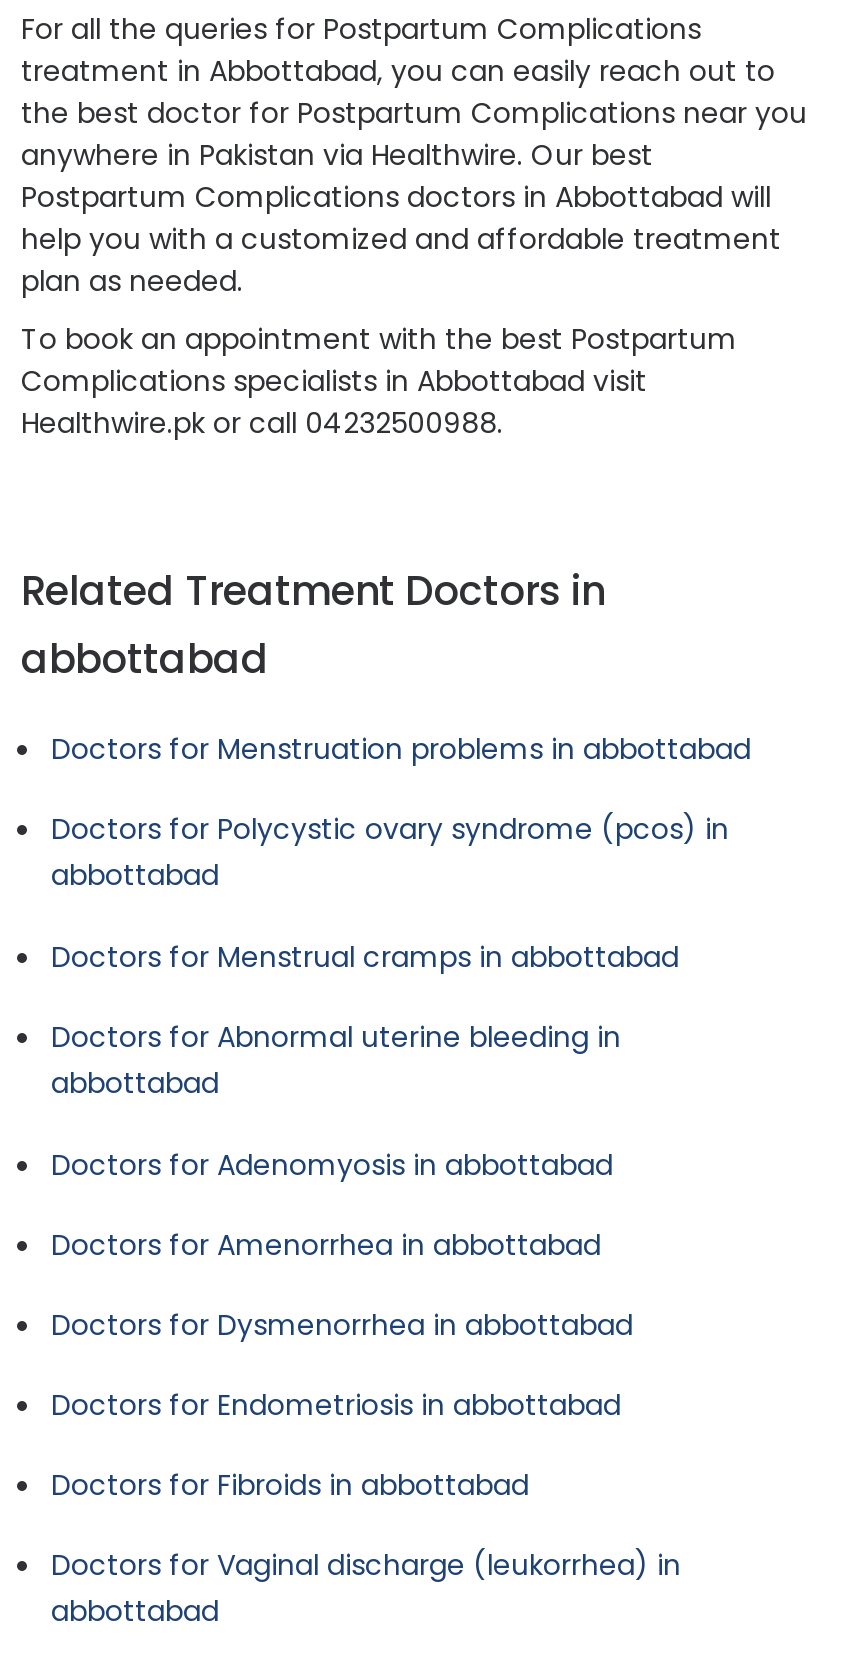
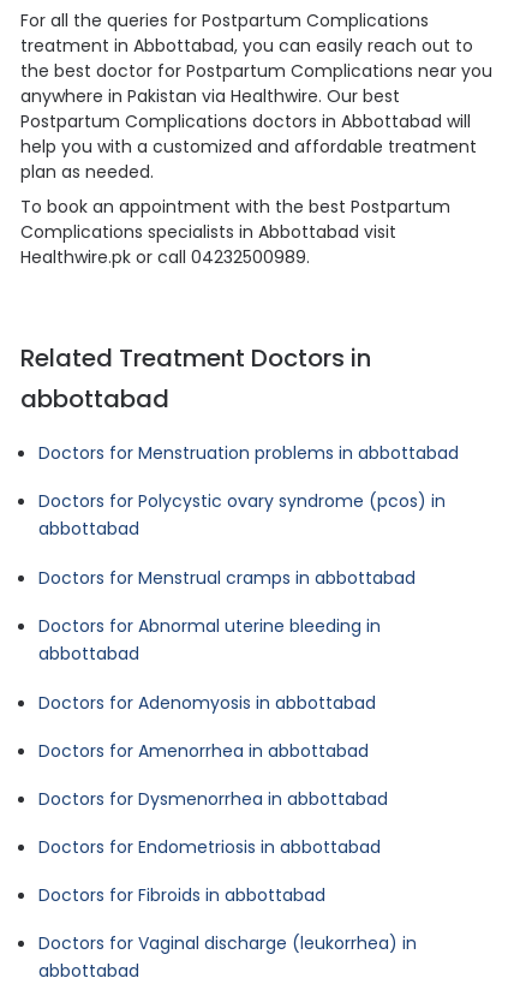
[21,403,503,443] Healthwire.pk or call 04232500988. -> [20,245,310,269] Healthwire.pk or call 04232500989.

